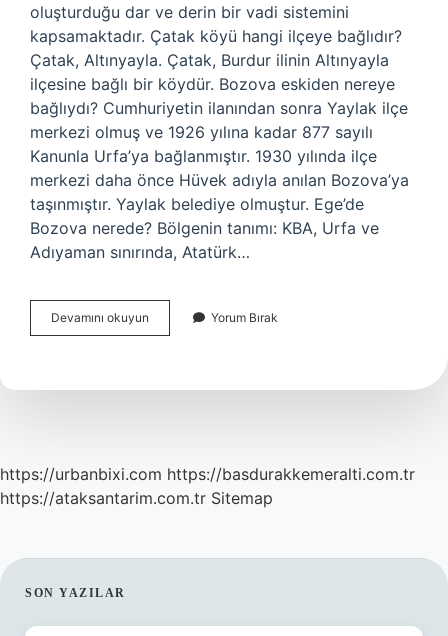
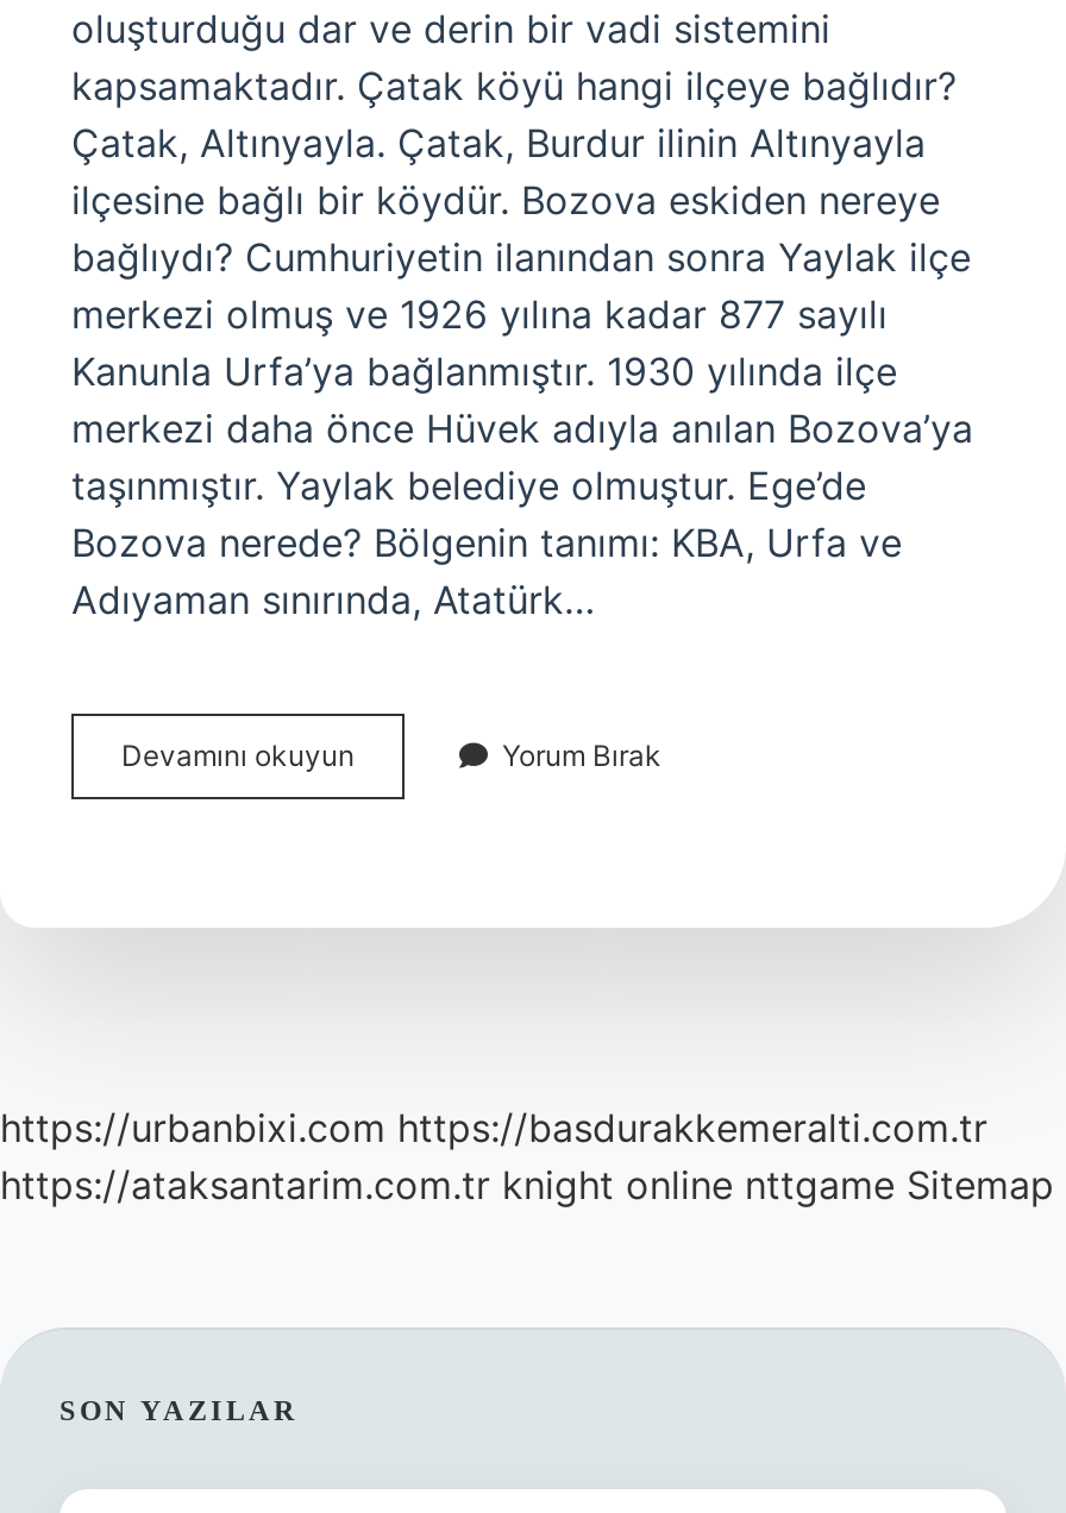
[0,488,273,508] https://ataksantarim.com.tr Sitemap -> [0,1161,1054,1208] https://ataksantarim.com.tr knight online nttgame Sitemap

